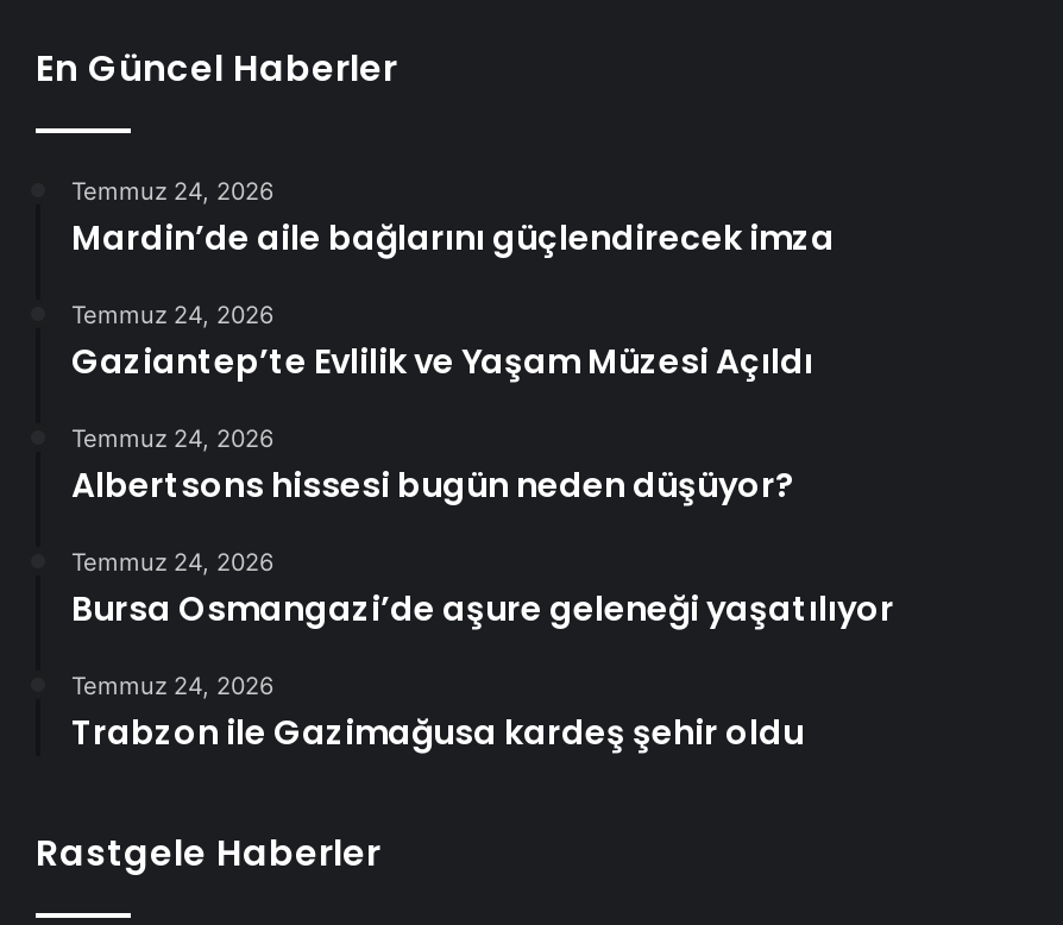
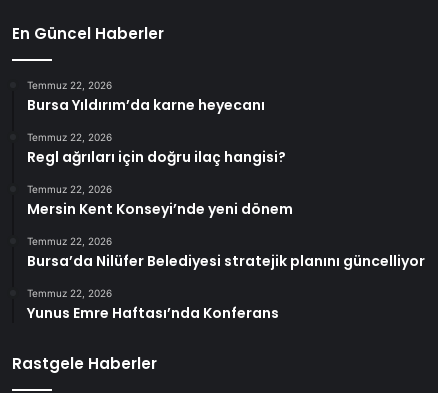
[71,175,835,260] Temmuz 24, 2026 | Mardin’de aile bağlarını güçlendirecek imza -> [27,78,265,114] Temmuz 22, 2026 | Bursa Yıldırım’da karne heyecanı
[71,298,813,384] Temmuz 24, 2026 | Gaziantep’te Evlilik ve Yaşam Müzesi Açıldı -> [27,130,286,166] Temmuz 22, 2026 | Regl ağrıları için doğru ilaç hangisi?
[71,422,794,508] Temmuz 24, 2026 | Albertsons hissesi bugün neden düşüyor? -> [27,182,293,218] Temmuz 22, 2026 | Mersin Kent Konseyi’nde yeni dönem
[71,546,894,631] Temmuz 24, 2026 | Bursa Osmangazi’de aşure geleneği yaşatılıyor -> [27,234,425,270] Temmuz 22, 2026 | Bursa’da Nilüfer Belediyesi stratejik planını güncelliyor
[71,669,804,755] Temmuz 24, 2026 | Trabzon ile Gazimağusa kardeş şehir oldu -> [27,286,279,322] Temmuz 22, 2026 | Yunus Emre Haftası’nda Konferans

